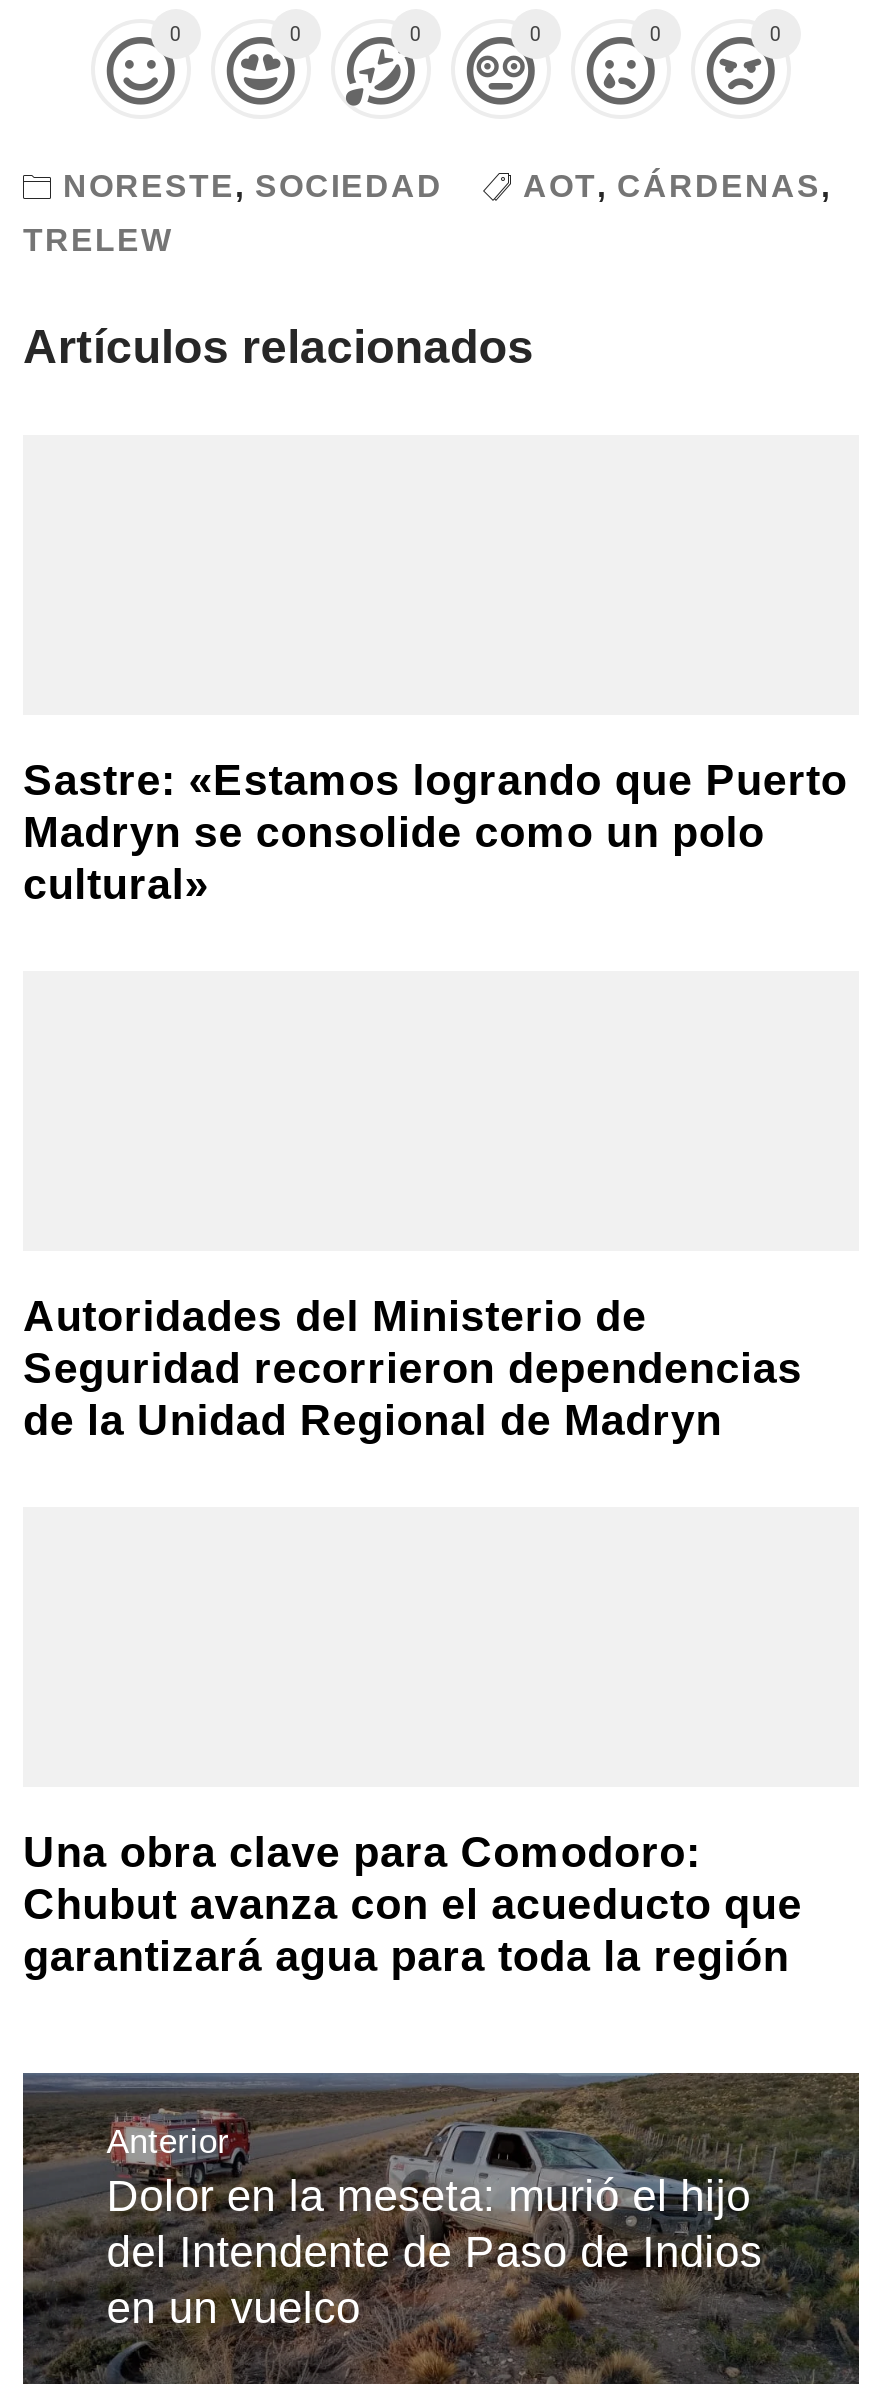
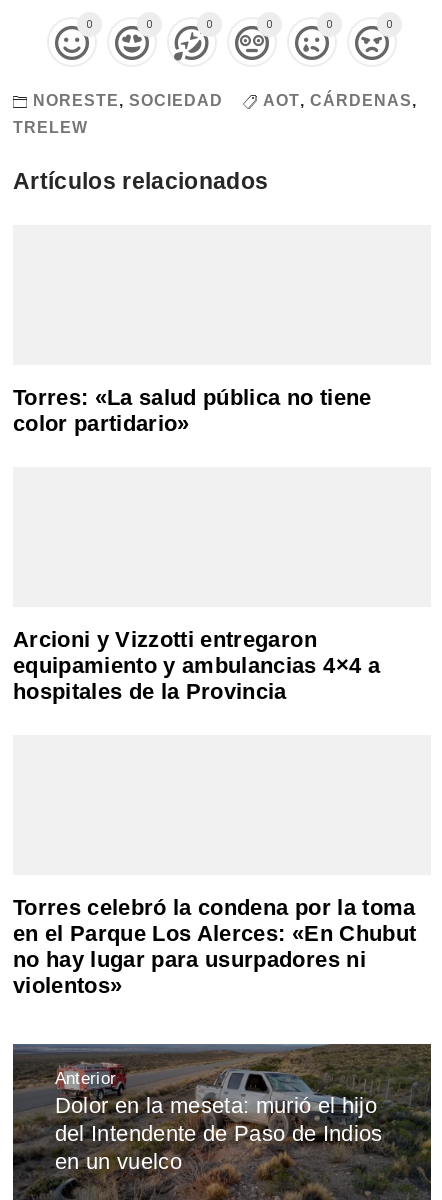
[23,754,847,908] Sastre: «Estamos logrando que Puerto | Madryn se consolide como un polo | cultural» -> [13,385,372,436] Torres: «La salud pública no tiene | color partidario»
[23,1290,802,1444] Autoridades del Ministerio de | Seguridad recorrieron dependencias | de la Unidad Regional de Madryn -> [13,627,380,704] Arcioni y Vizzotti entregaron | equipamiento y ambulancias 4×4 a | hospitales de la Provincia
[23,1826,802,1980] Una obra clave para Comodoro: | Chubut avanza con el acueducto que | garantizará agua para toda la región -> [13,895,416,998] Torres celebró la condena por la toma | en el Parque Los Alerces: «En Chubut | no hay lugar para usurpadores ni | violentos»

